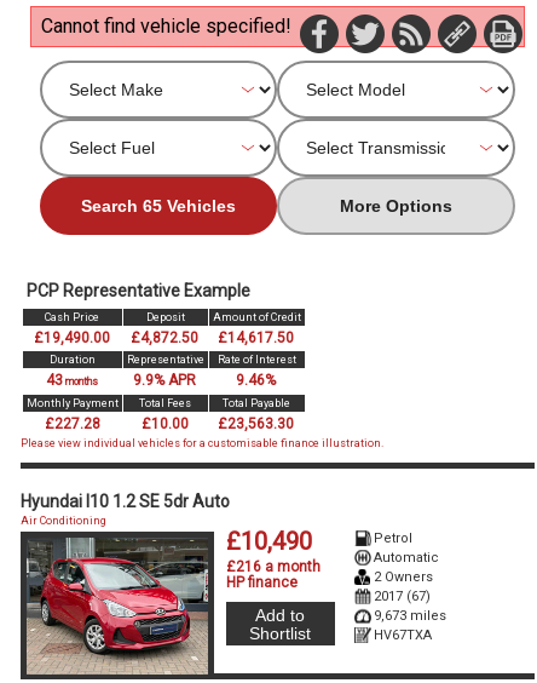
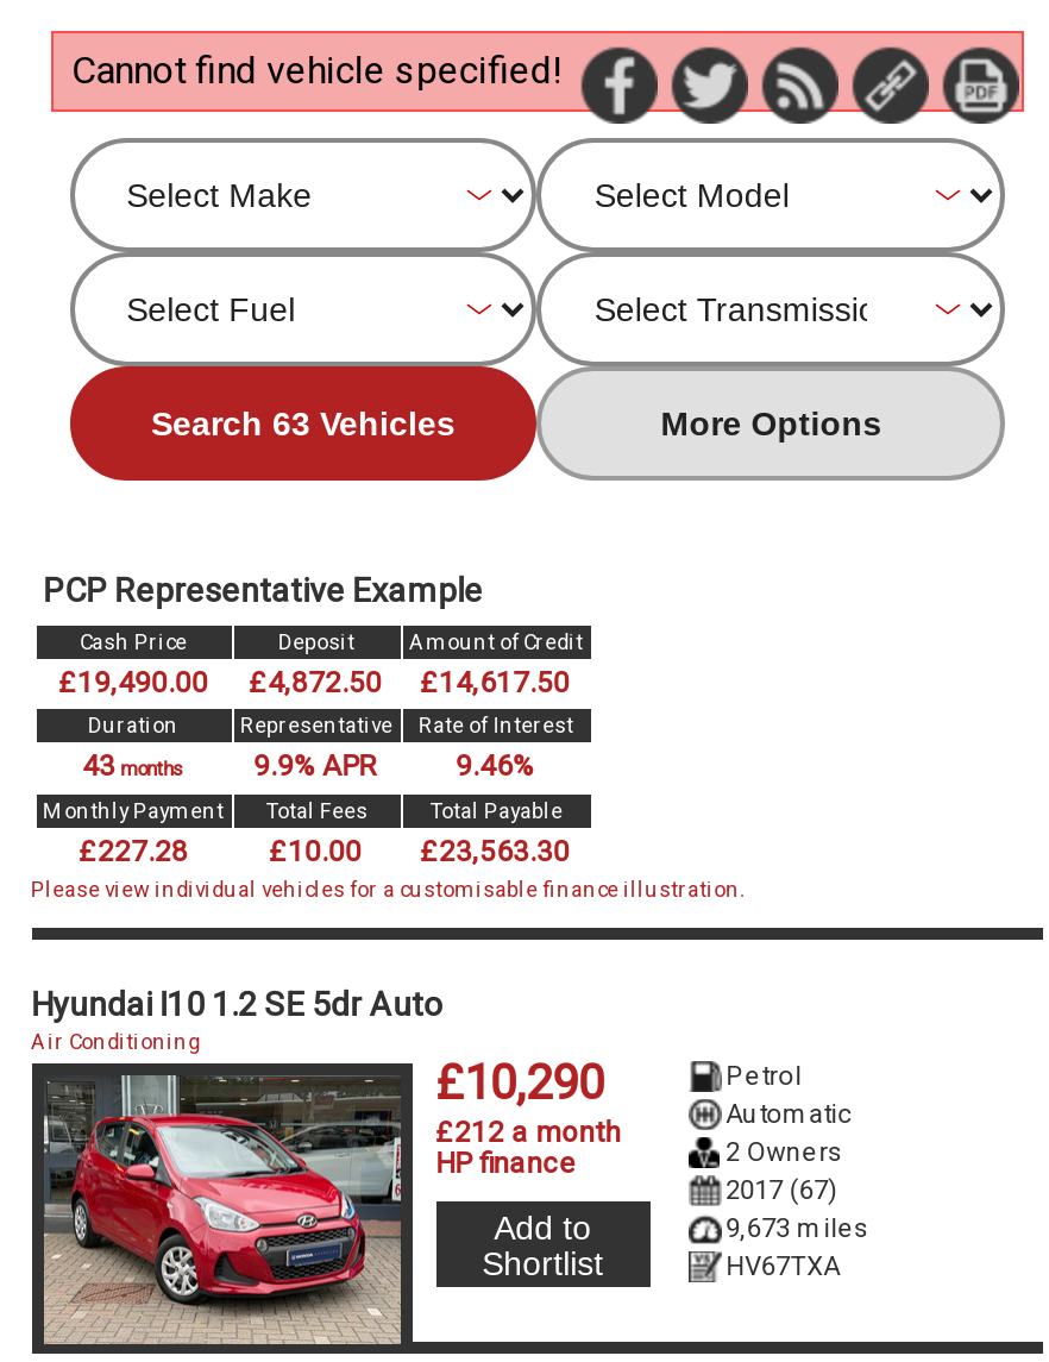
[81,196,236,216] Search 65 Vehicles -> [151,405,456,443] Search 63 Vehicles
[226,527,312,556] £10,490 -> [436,1055,604,1112] £10,290
[226,559,320,576] £216 a month -> [436,1117,621,1150] £212 a month

